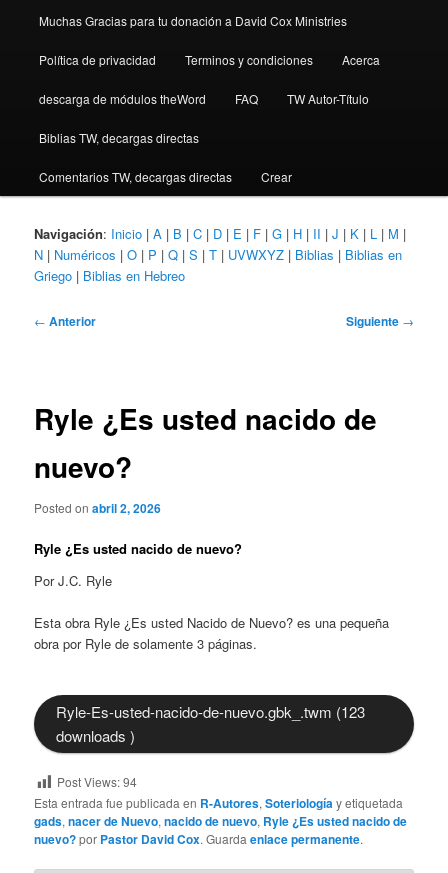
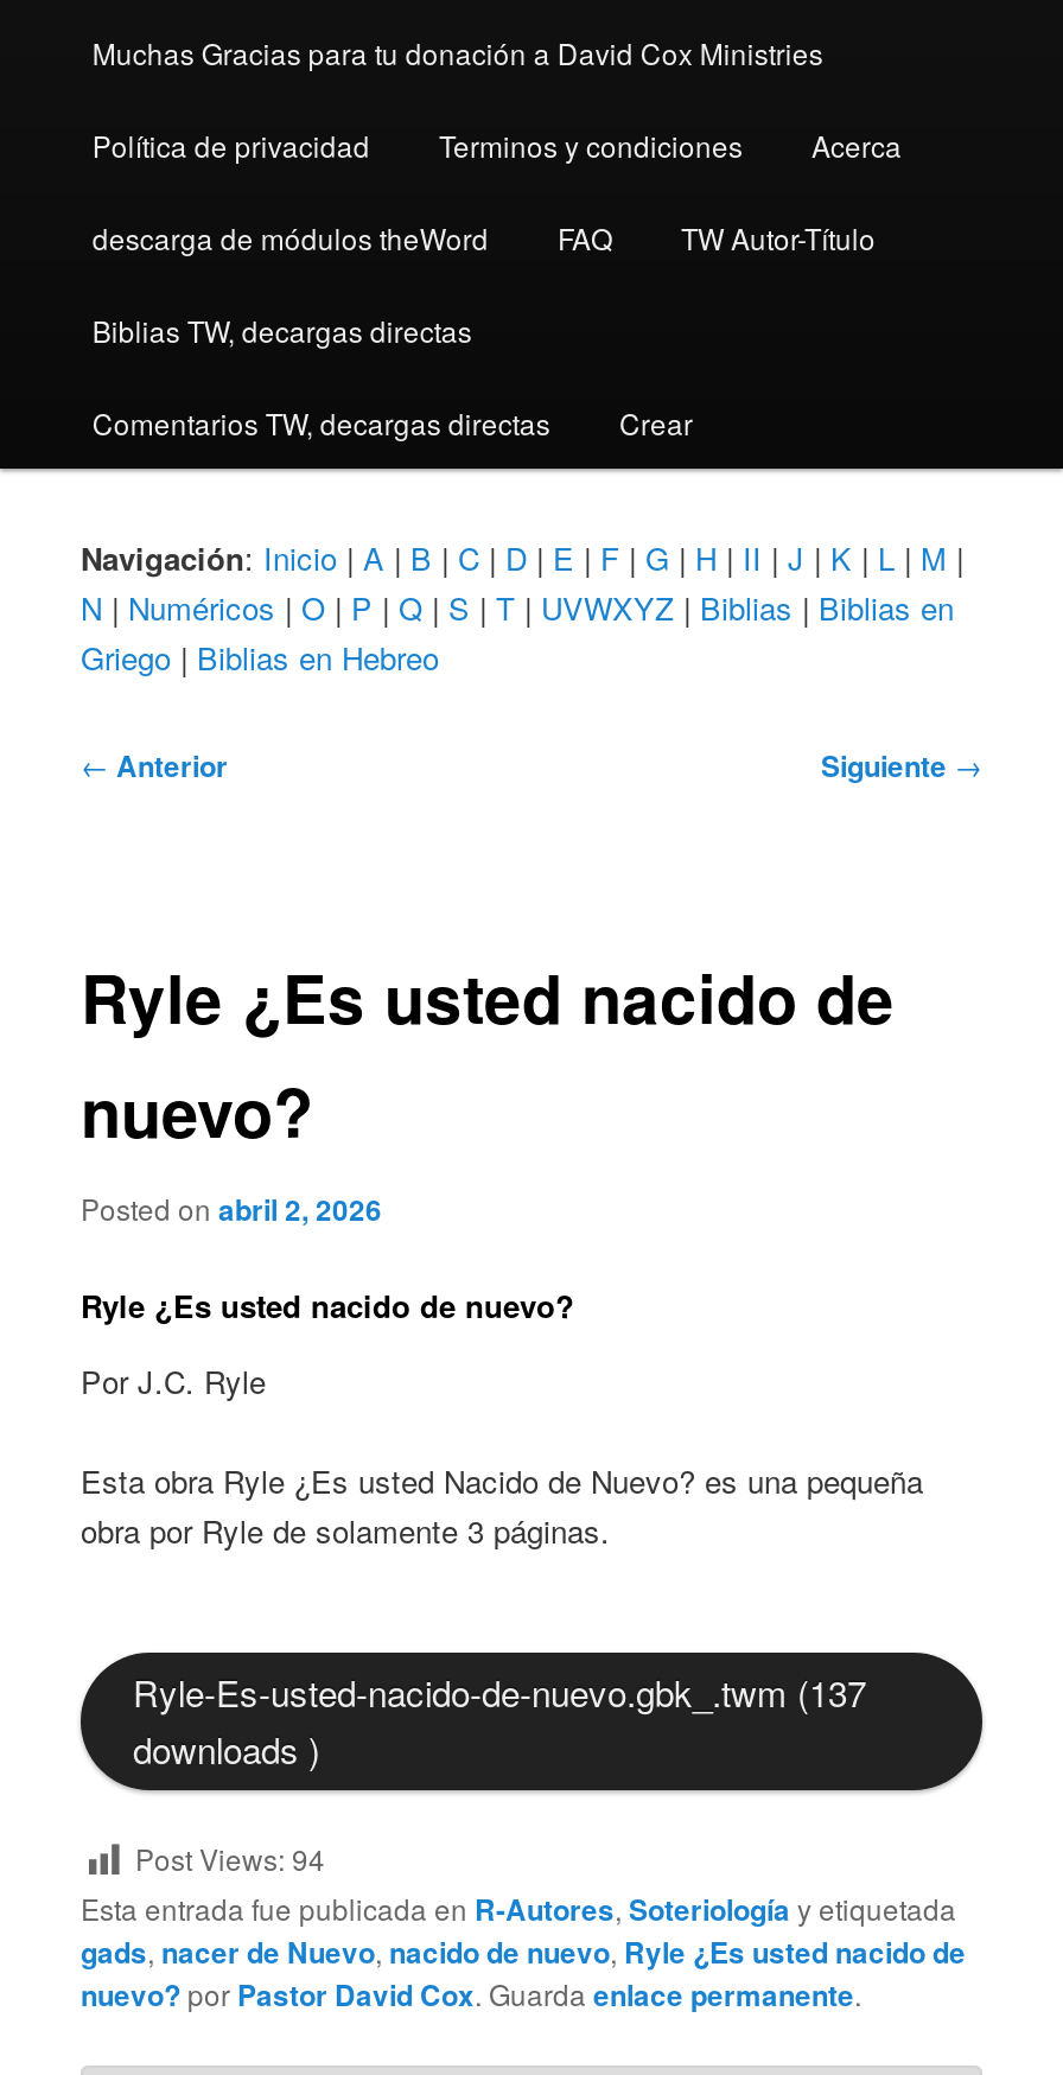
[56,701,365,722] Ryle-Es-usted-nacido-de-nuevo.gbk_.twm (123 -> [133,1667,866,1716] Ryle-Es-usted-nacido-de-nuevo.gbk_.twm (137

